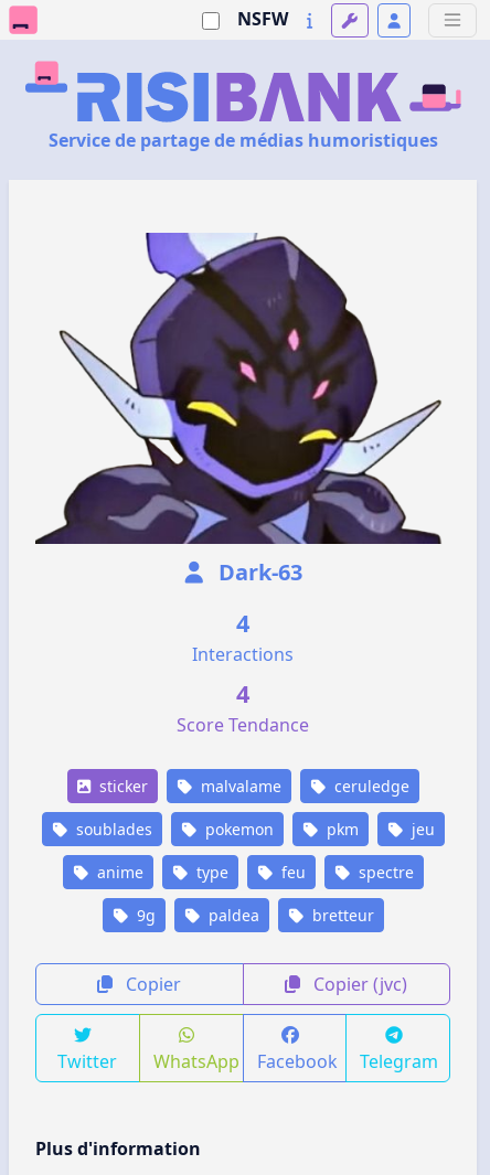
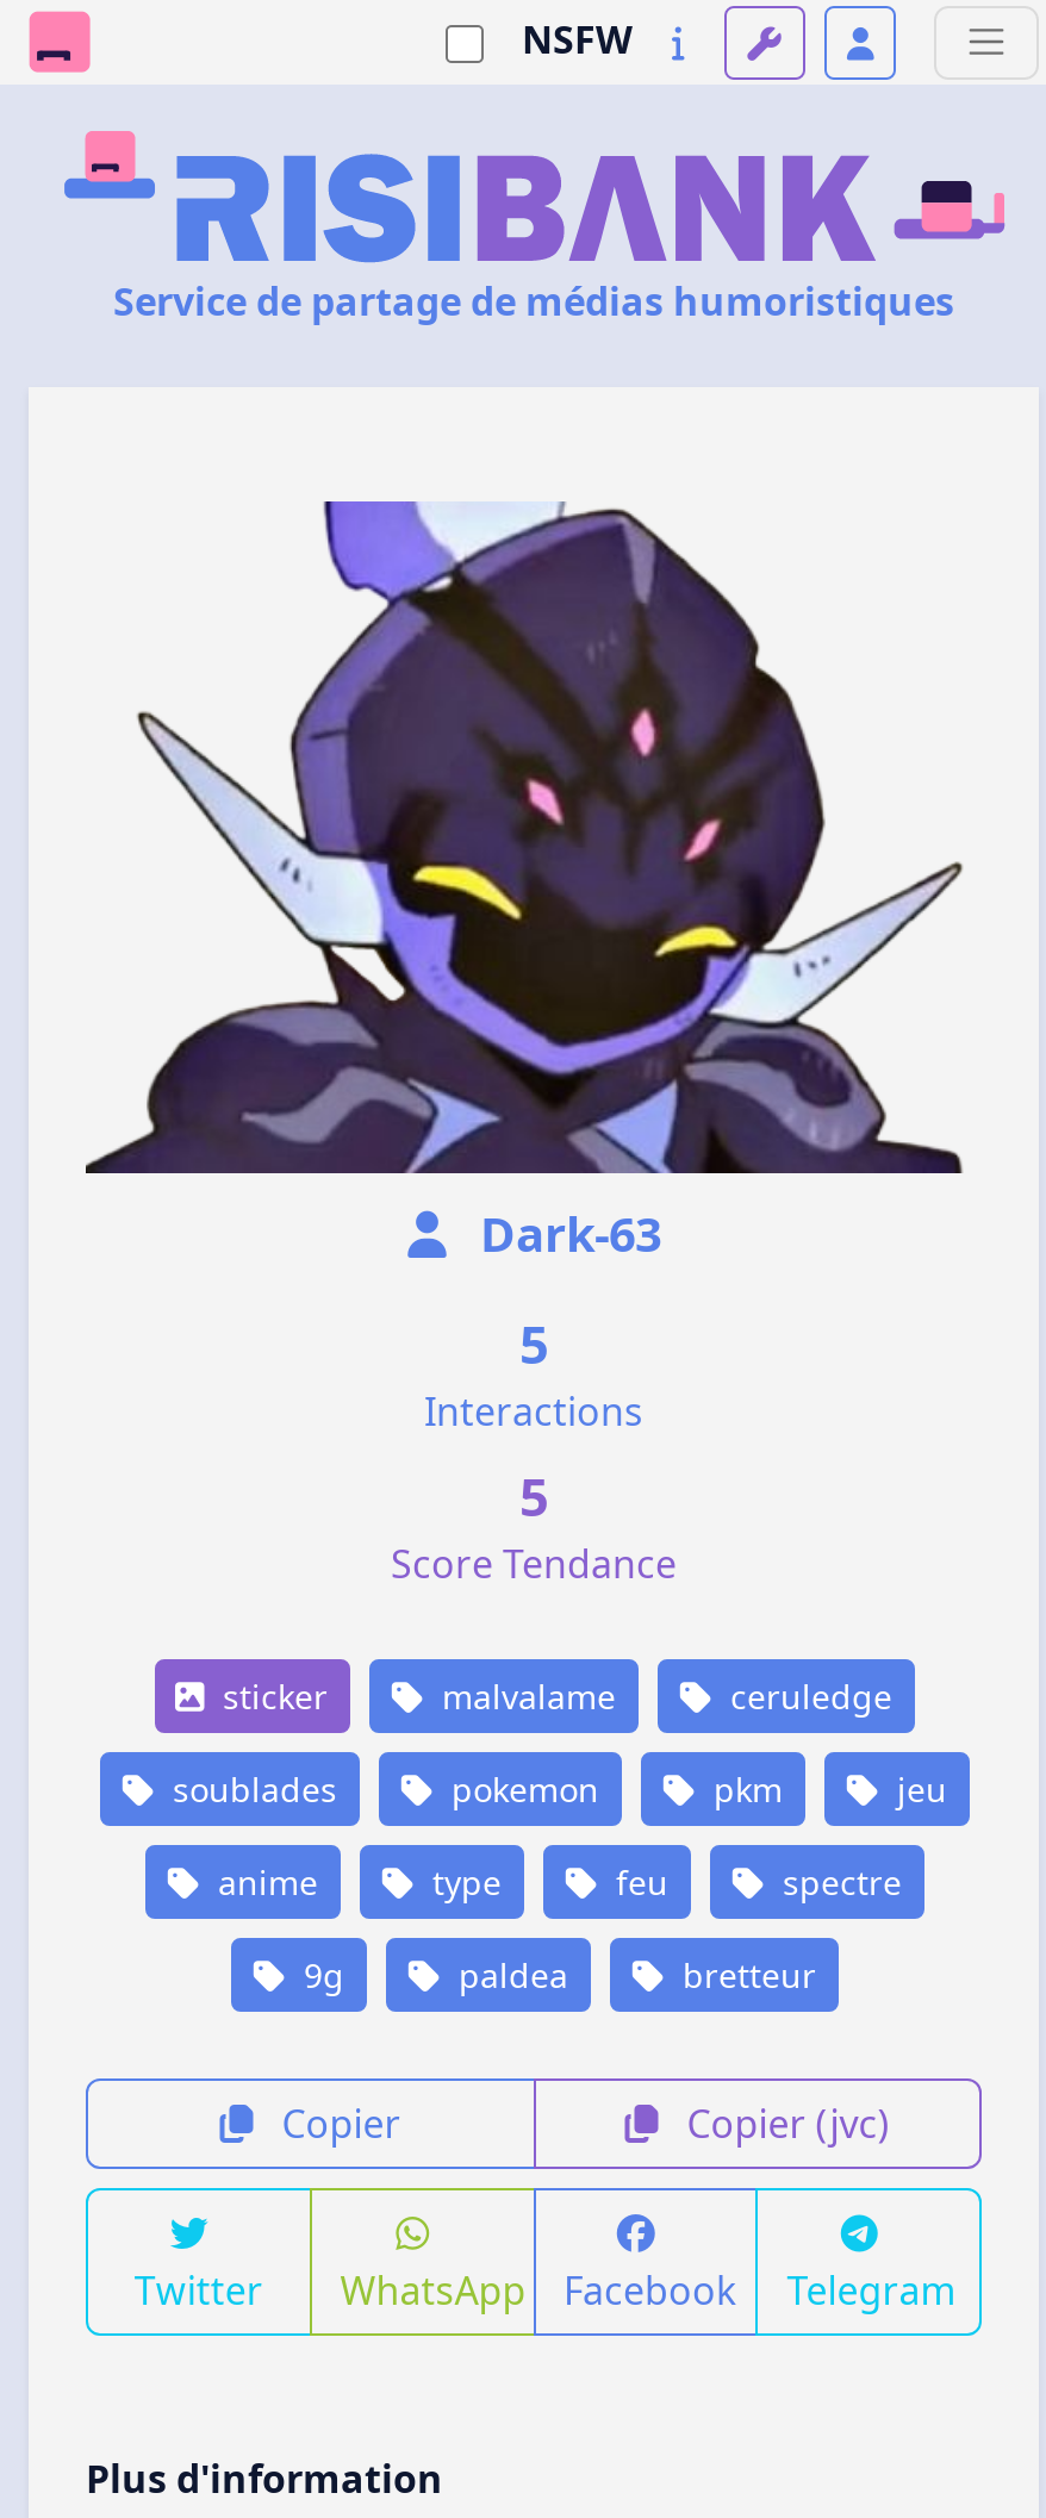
[236,606,249,638] 4 -> [519,1308,548,1377] 5
[236,677,249,709] 4 -> [519,1460,548,1529] 5

